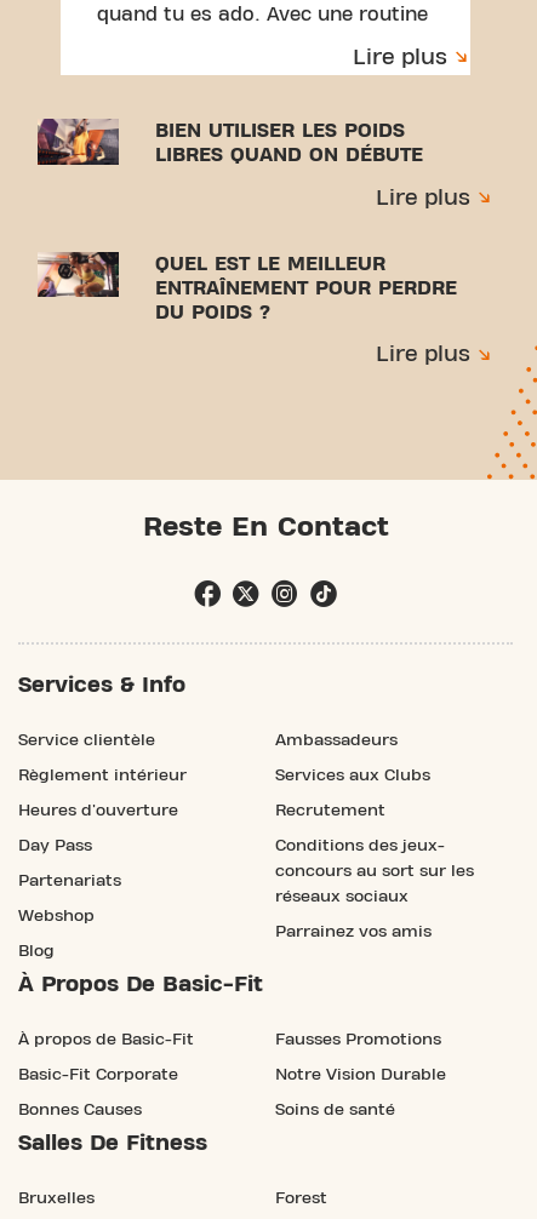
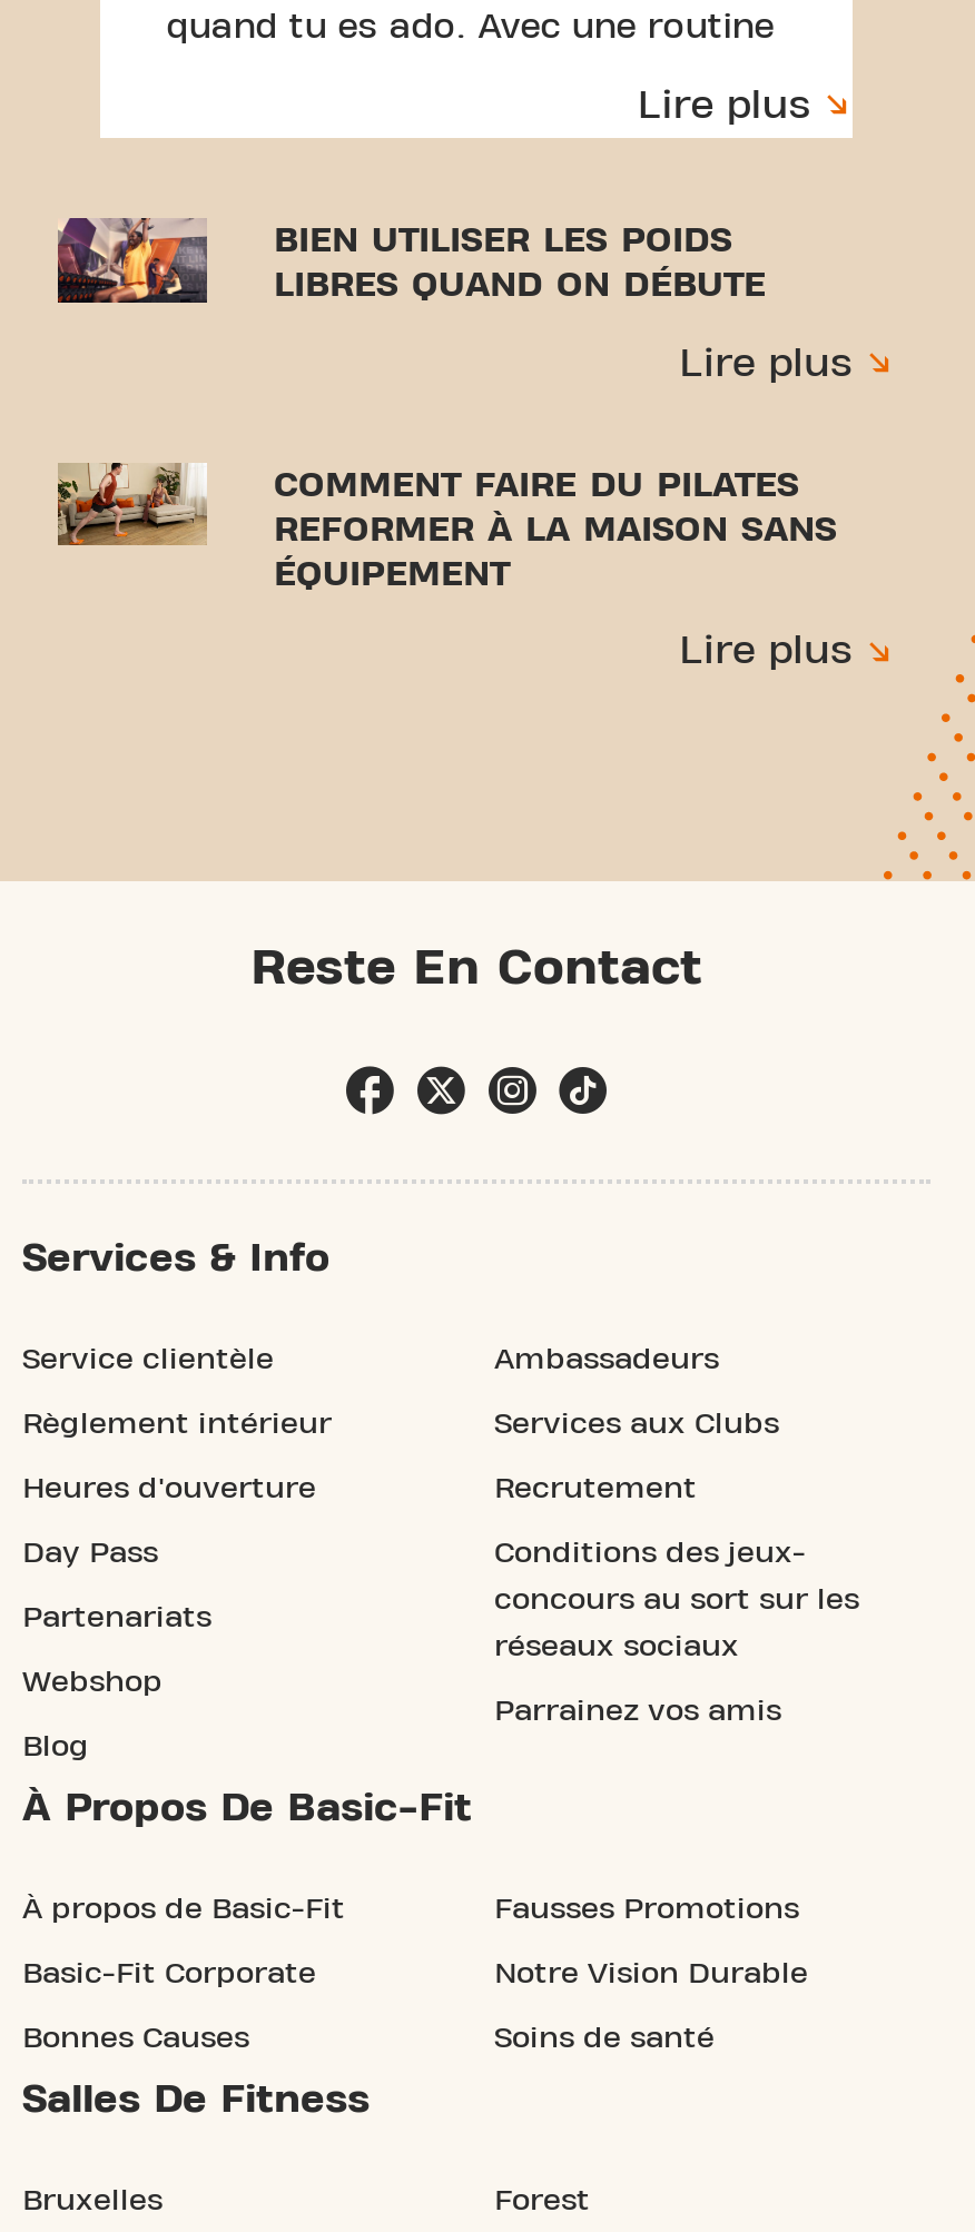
[38,251,457,322] [image] | QUEL EST LE MEILLEUR | ENTRAÎNEMENT POUR PERDRE | DU POIDS ? -> [56,461,837,591] [image] | COMMENT FAIRE DU PILATES | REFORMER À LA MAISON SANS | ÉQUIPEMENT

